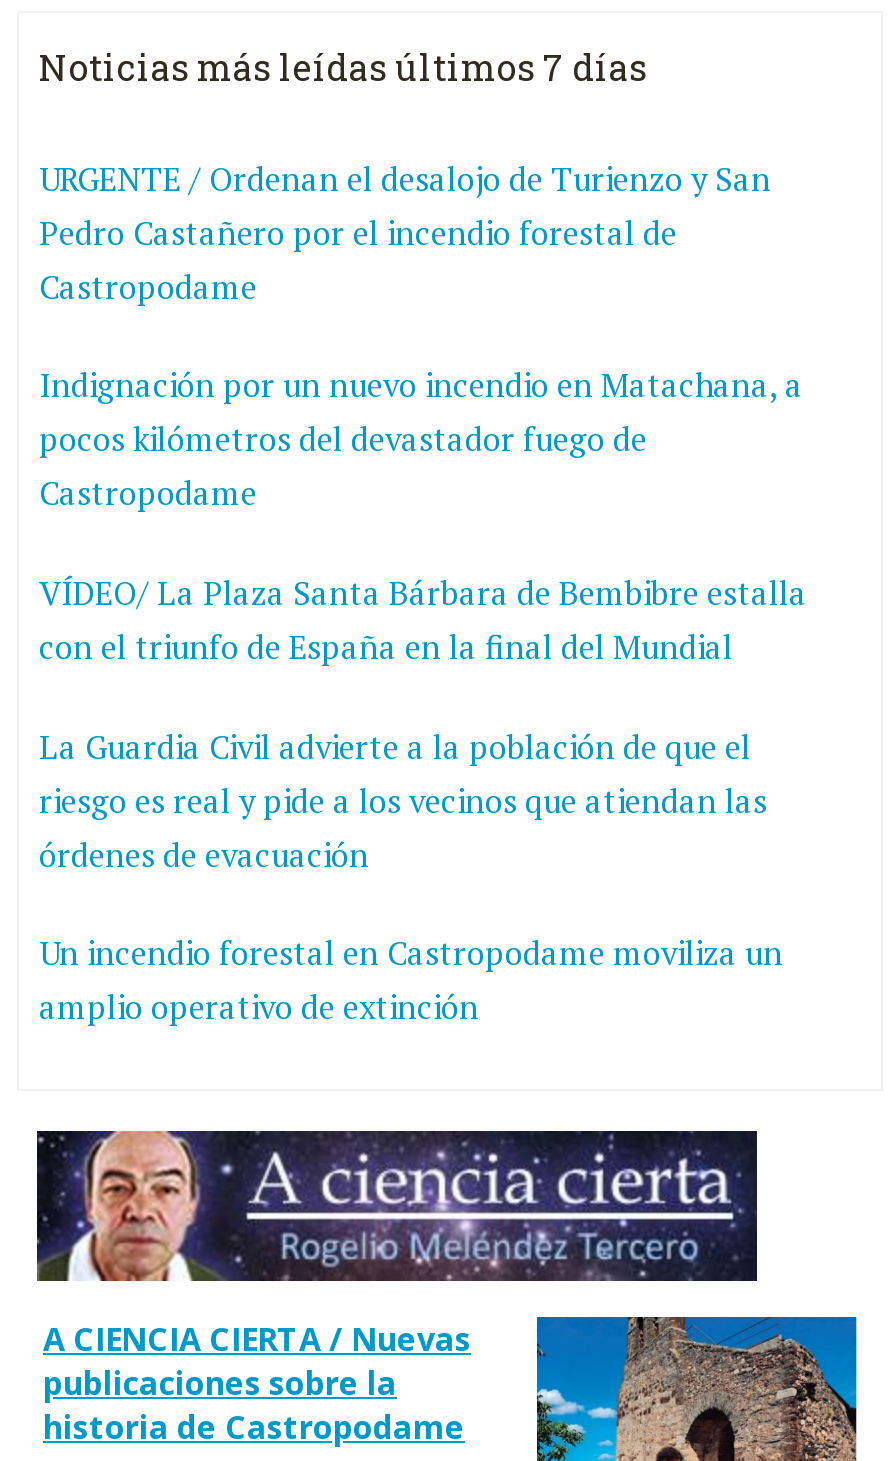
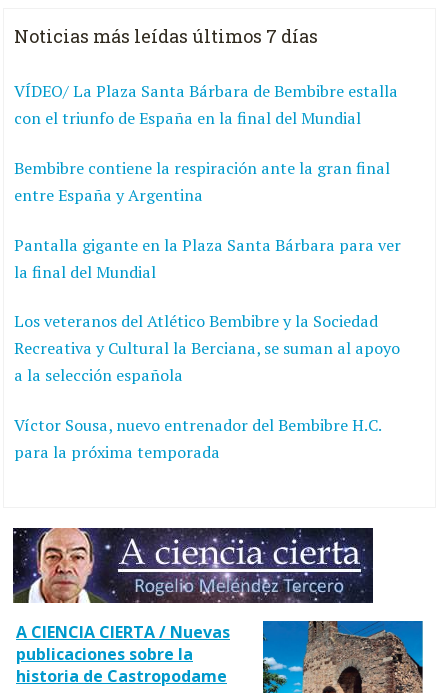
[39,156,803,516] URGENTE / Ordenan el desalojo de Turienzo y San | Pedro Castañero por el incendio forestal de | Castropodame | Indignación por un nuevo incendio en Matachana, a | pocos kilómetros del devastador fuego de | Castropodame -> none
moved [39,571,807,669] -> [14,80,398,129]: VÍDEO/ La Plaza Santa Bárbara de Bembibre estalla | con el triunfo de España en la final del Mundial
[39,724,783,1030] La Guardia Civil advierte a la población de que el | riesgo es real y pide a los vecinos que atiendan las | órdenes de evacuación | Un incendio forestal en Castropodame moviliza un | amplio operativo de extinción -> [14,157,401,463] Bembibre contiene la respiración ante la gran final | entre España y Argentina | Pantalla gigante en la Plaza Santa Bárbara para ver | la final del Mundial | Los veteranos del Atlético Bembibre y la Sociedad | Recreativa y Cultural la Berciana, se suman al apoyo | a la selección española | Víctor Sousa, nuevo entrenador del Bembibre H.C. | para la próxima temporada

